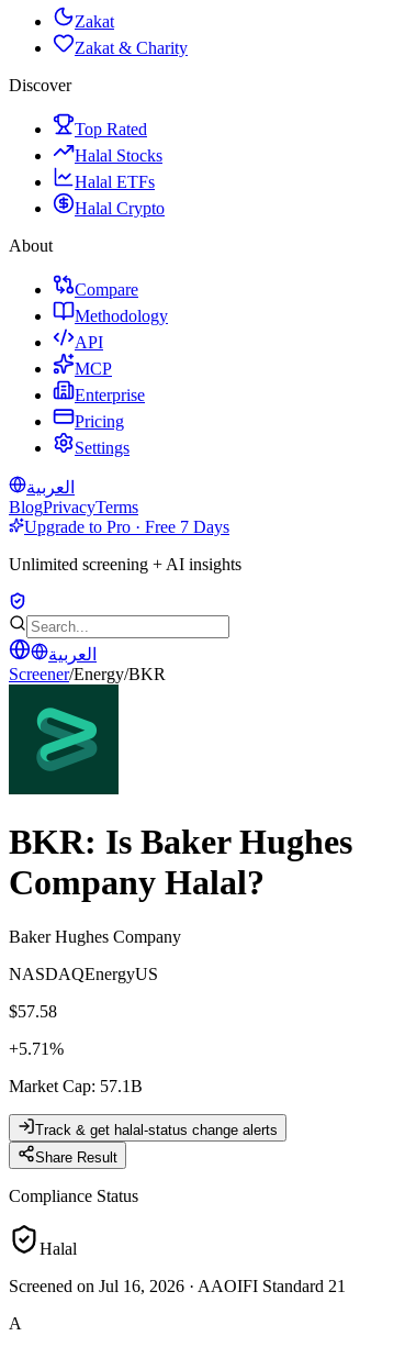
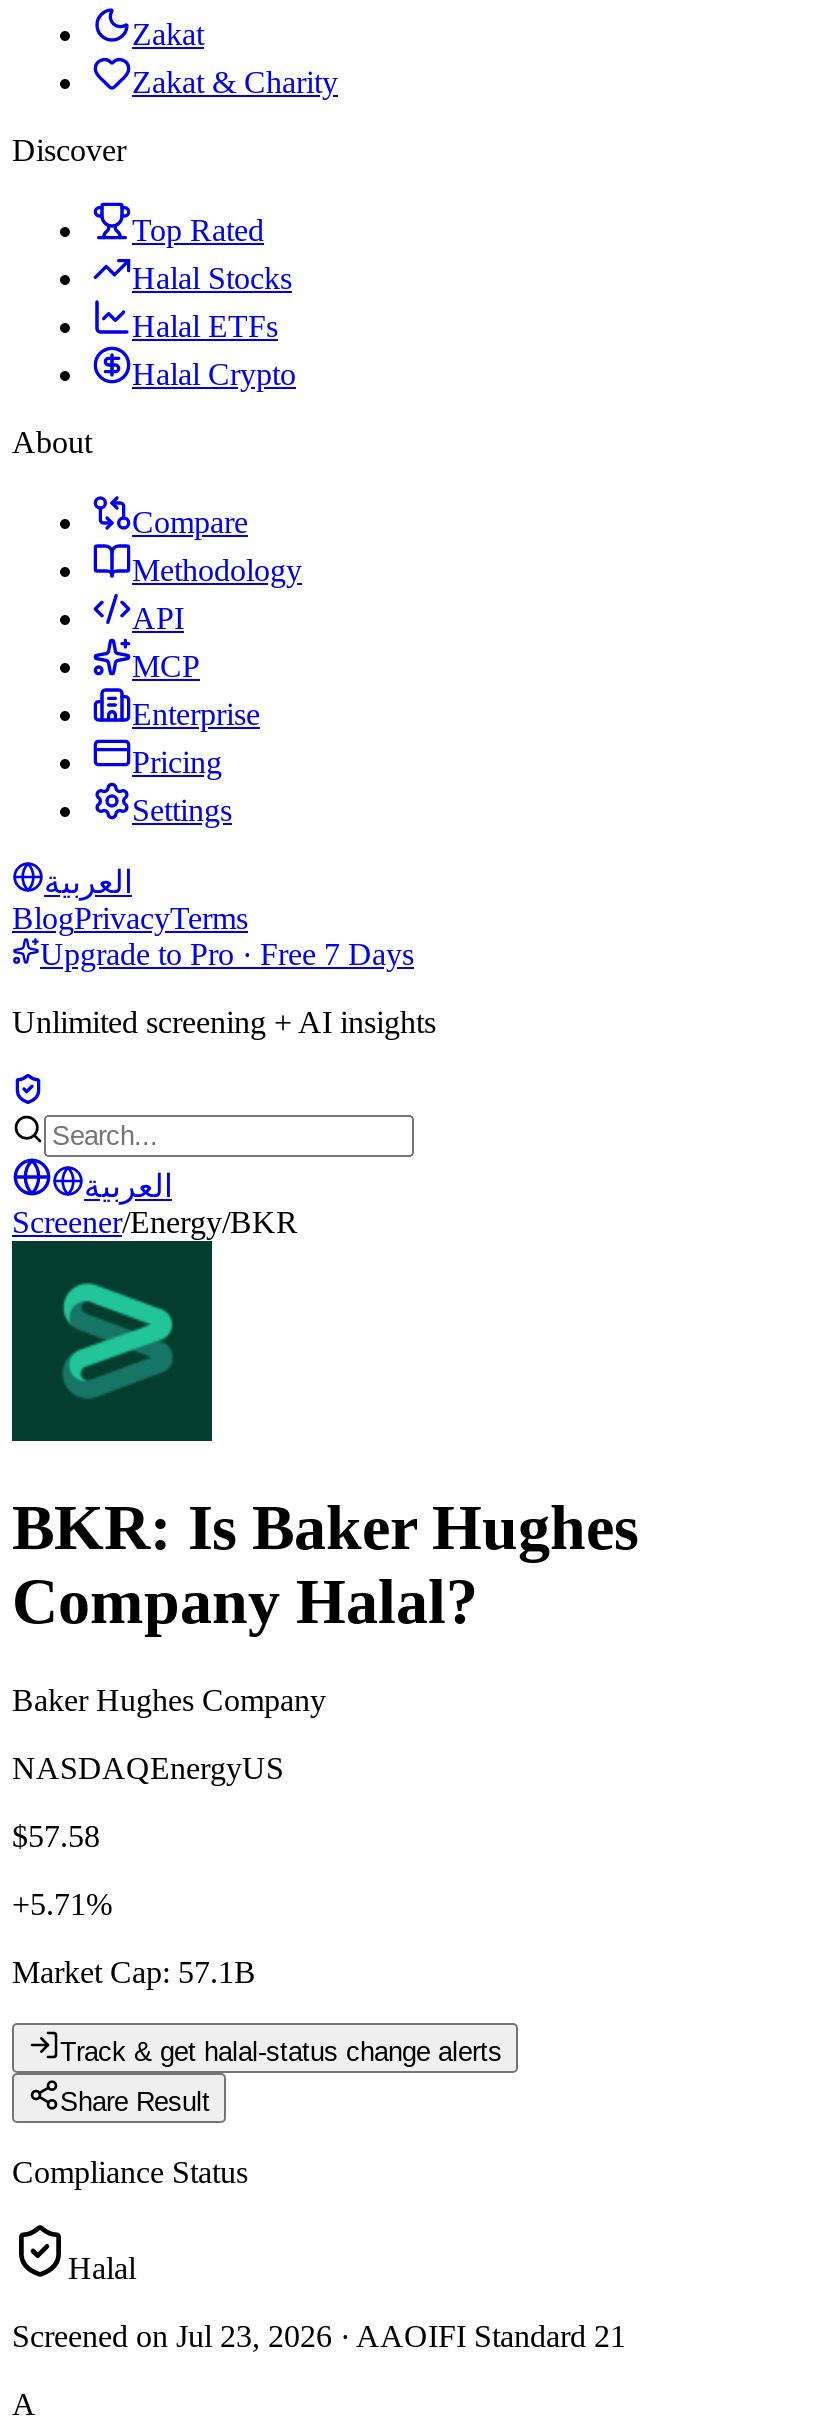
[9,1277,346,1295] Screened on Jul 16, 2026 · AAOIFI Standard 21 -> [12,2319,626,2353] Screened on Jul 23, 2026 · AAOIFI Standard 21

